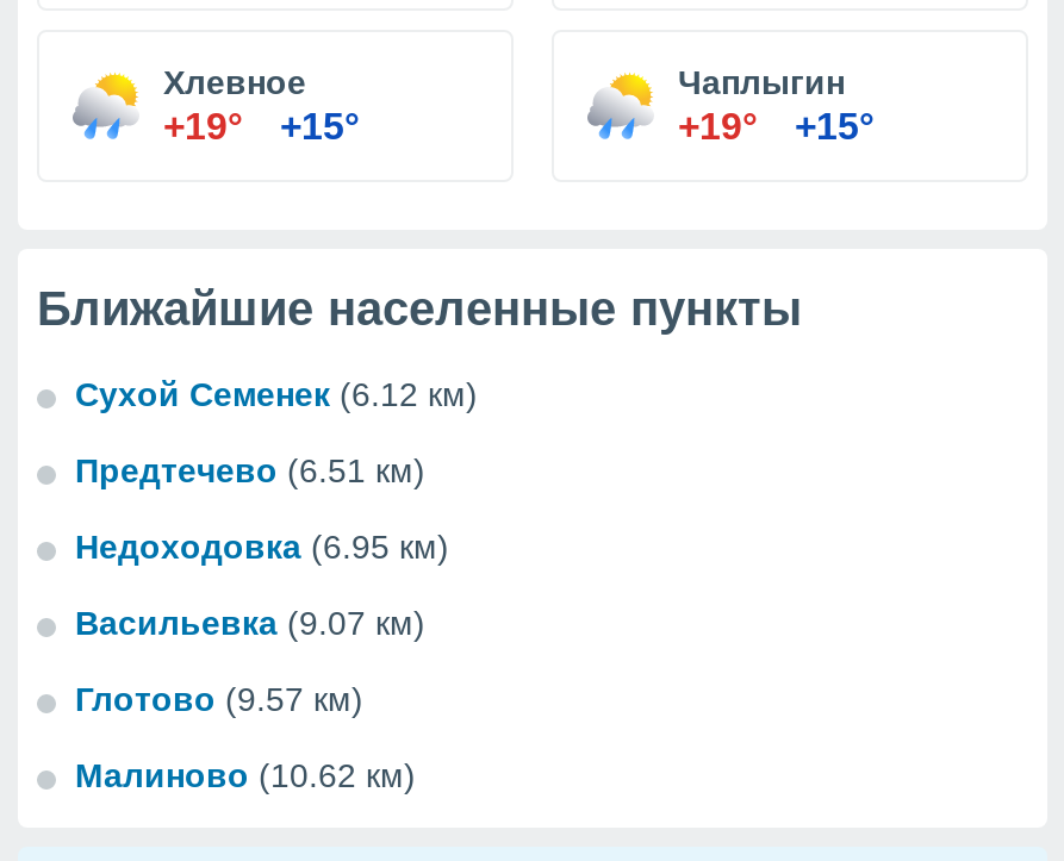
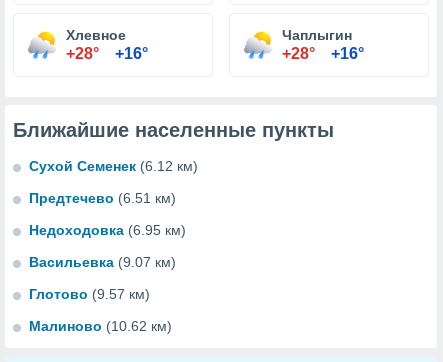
[163,106,242,146] +19° -> [66,45,99,62] +28°
[280,106,359,146] +15° -> [115,45,148,62] +16°
[678,106,757,146] +19° -> [282,45,315,62] +28°
[795,106,873,146] +15° -> [331,45,364,62] +16°

